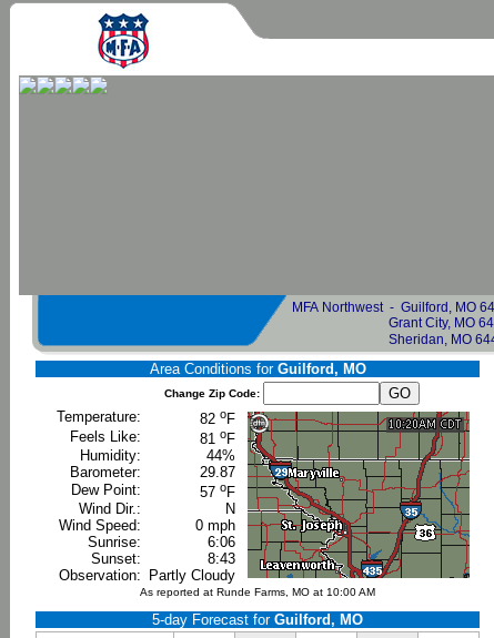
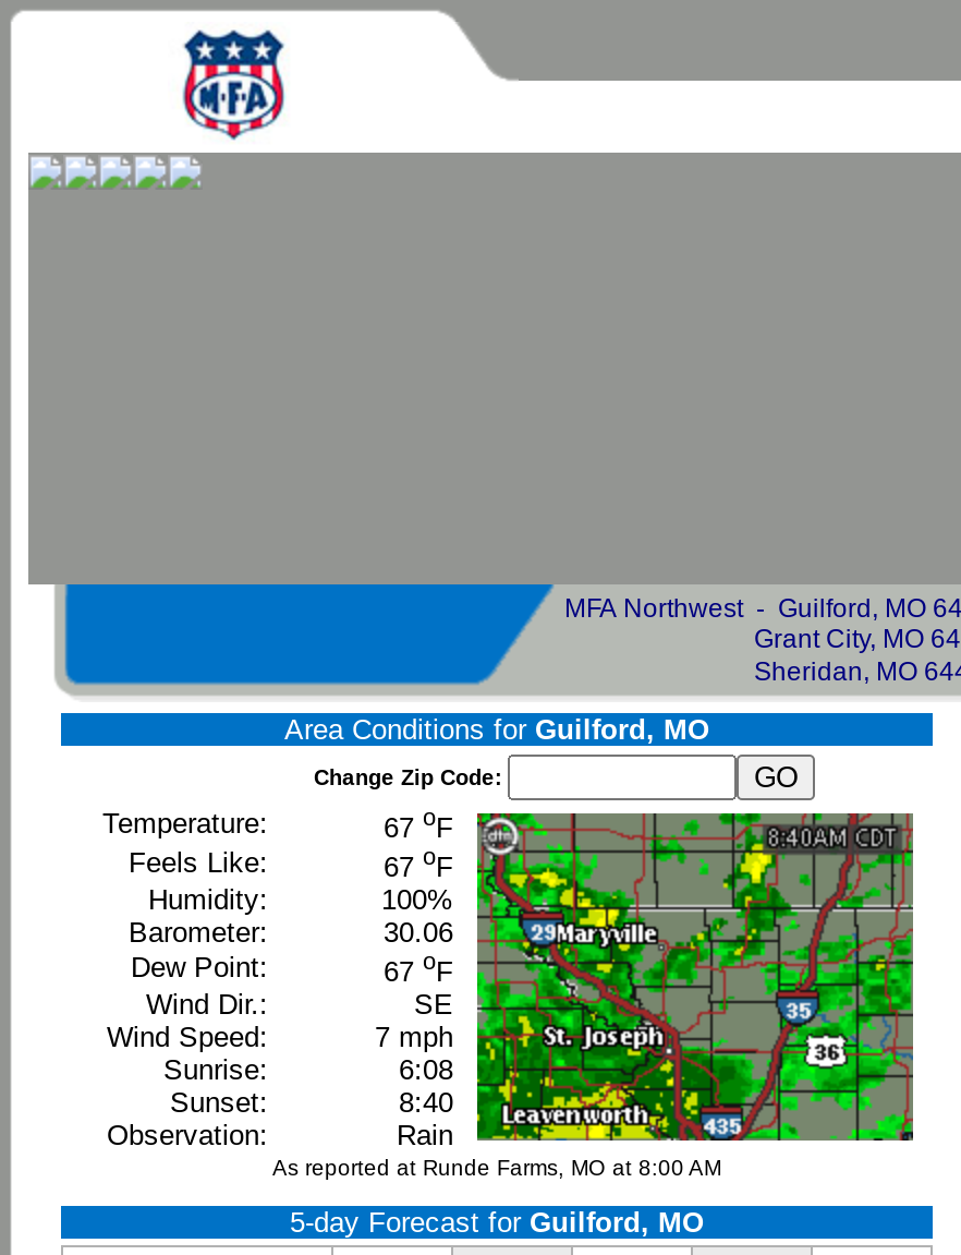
[59,411,470,598] [image] | 8:43 | Observation: Partly Cloudy | As reported at Runde Farms, MO at 10:00 AM -> [107,811,913,1180] [image] | 8:40 | Observation: | Rain | As reported at Runde Farms, MO at 8:00 AM
[200,407,235,428] 82 oF -> [384,805,453,845] 67 oF
[200,427,235,447] 81 oF -> [384,844,453,884] 67 oF
[206,447,235,464] 44% -> [381,883,453,916] 100%
[200,464,235,480] 29.87 -> [384,916,453,949] 30.06
[200,480,235,501] 57 oF -> [384,949,453,989] 67 oF
[225,500,235,517] N -> [414,988,453,1021] SE
[195,517,235,534] 0 mph -> [375,1021,453,1053] 7 mph
[208,534,235,550] 6:06 -> [399,1053,453,1086] 6:08

